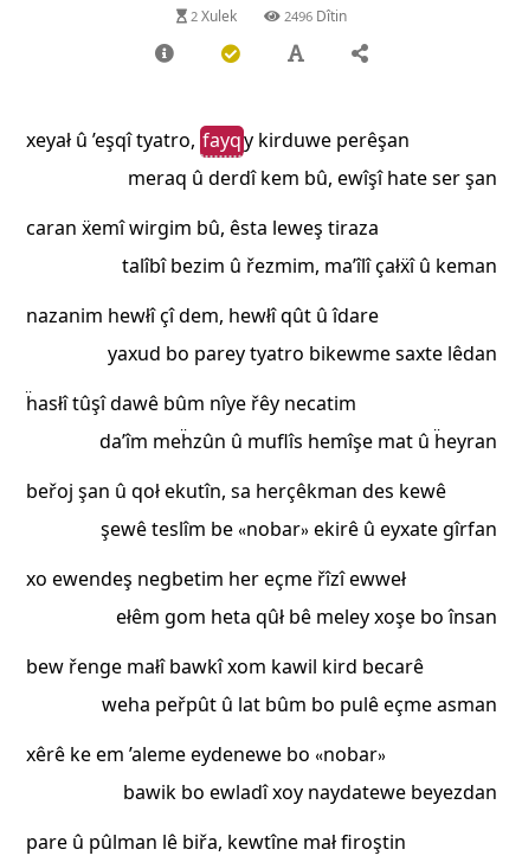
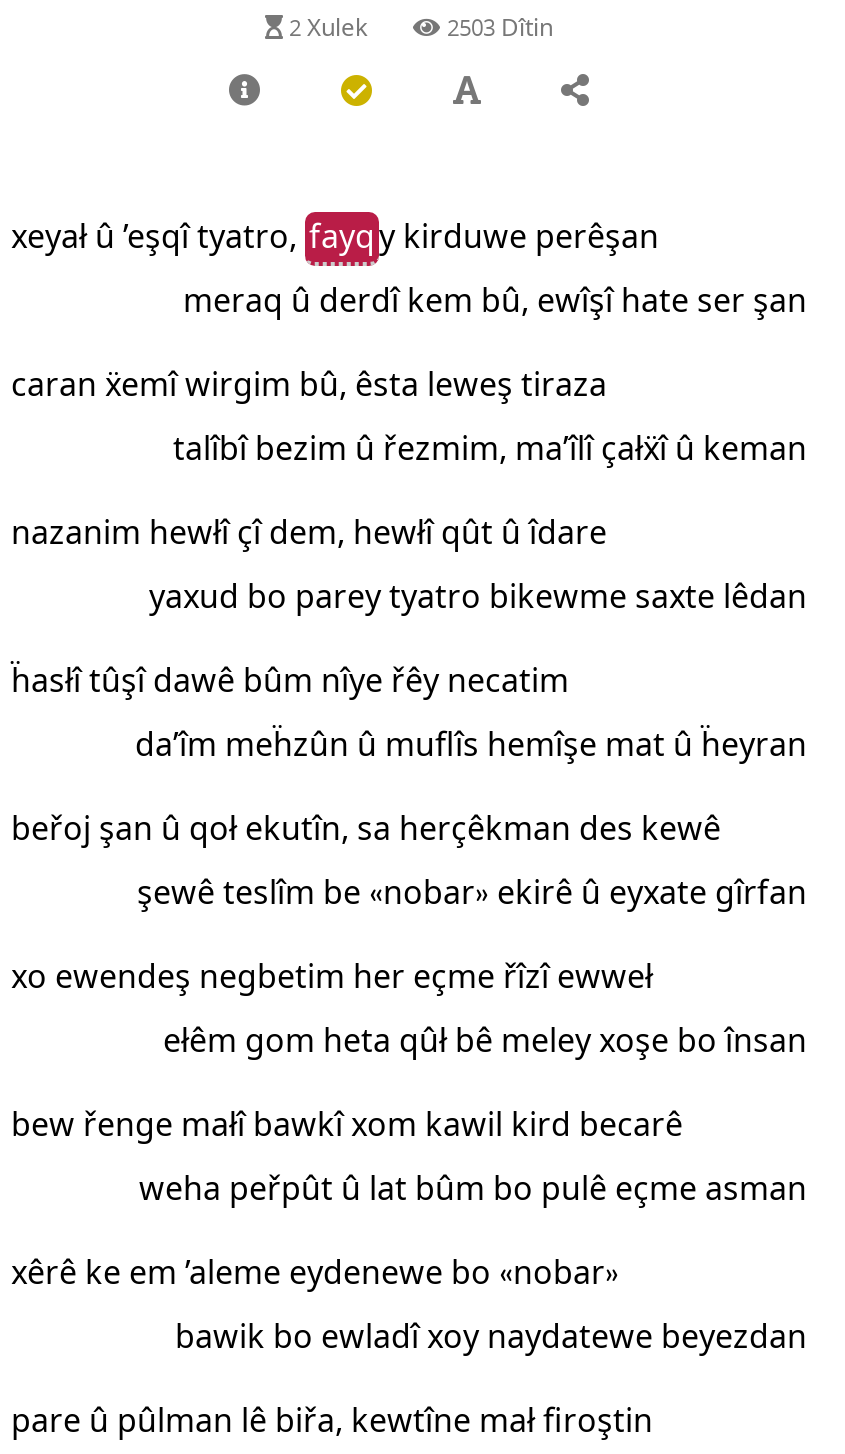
[187,5,347,27] 2 Xulek 2496 Dîtin -> [283,8,553,46] 2 Xulek 2503 Dîtin

